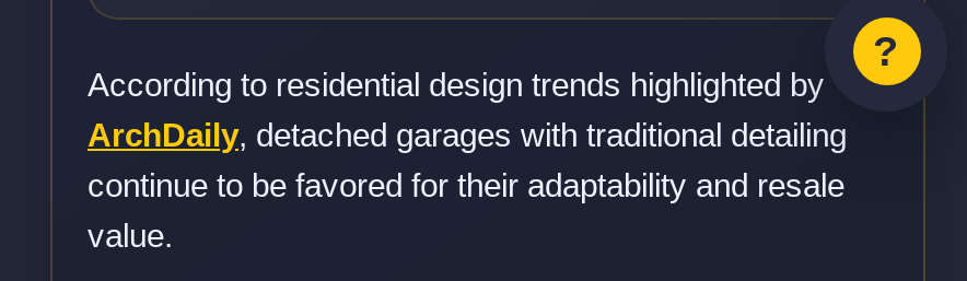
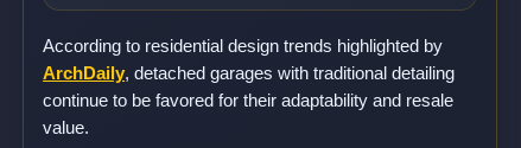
[851,15,923,87] [image] -> none

